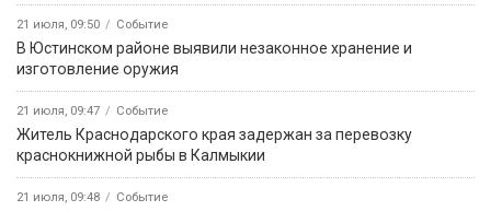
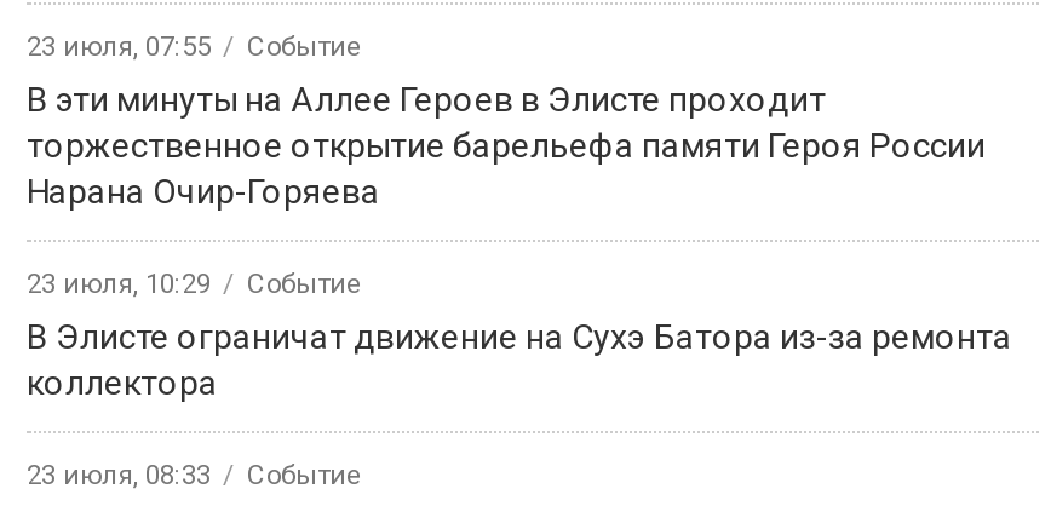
[16,18,168,32] 21 июля, 09:50 Событие -> [27,32,361,64] 23 июля, 07:55 Событие
[16,40,412,78] В Юстинском районе выявили незаконное хранение и | изготовление оружия -> [27,81,986,212] В эти минуты на Аллее Героев в Элисте проходит | торжественное открытие барельефа памяти Героя России | Нарана Очир-Горяева
[16,104,168,119] 21 июля, 09:47 Событие -> [27,270,361,301] 23 июля, 10:29 Событие
[16,126,412,164] Житель Краснодарского края задержан за перевозку | краснокнижной рыбы в Калмыкии -> [27,318,1012,403] В Элисте ограничат движение на Сухэ Батора из-за ремонта | коллектора
[16,191,168,205] 21 июля, 09:48 Событие -> [27,461,361,492] 23 июля, 08:33 Событие

